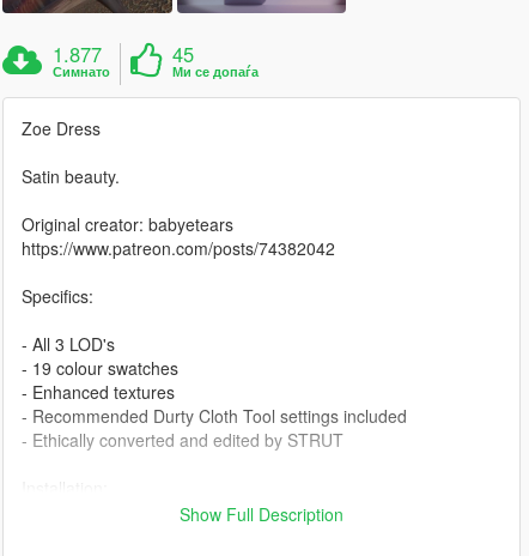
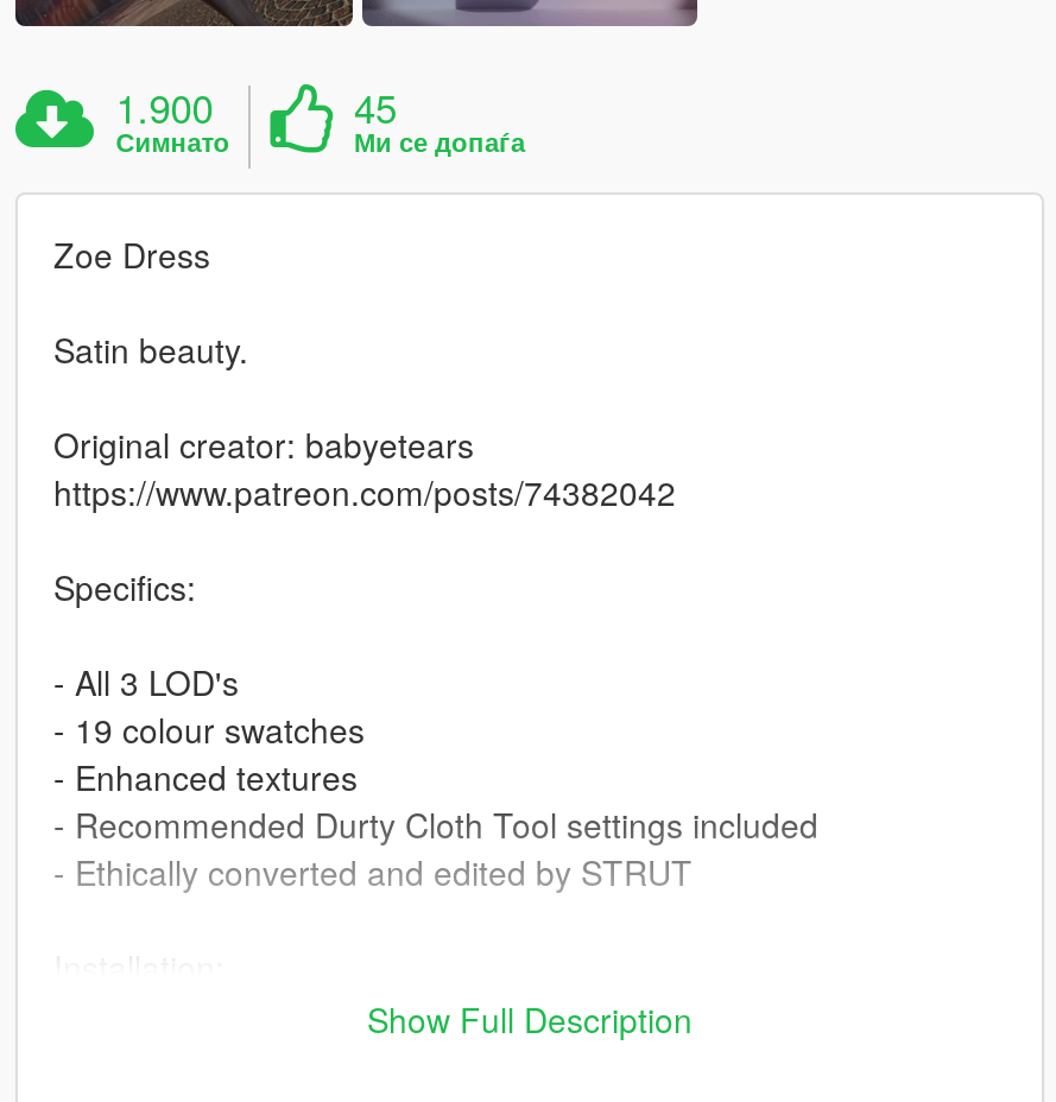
[53,39,102,68] 1.877 -> [116,78,213,135] 1.900

